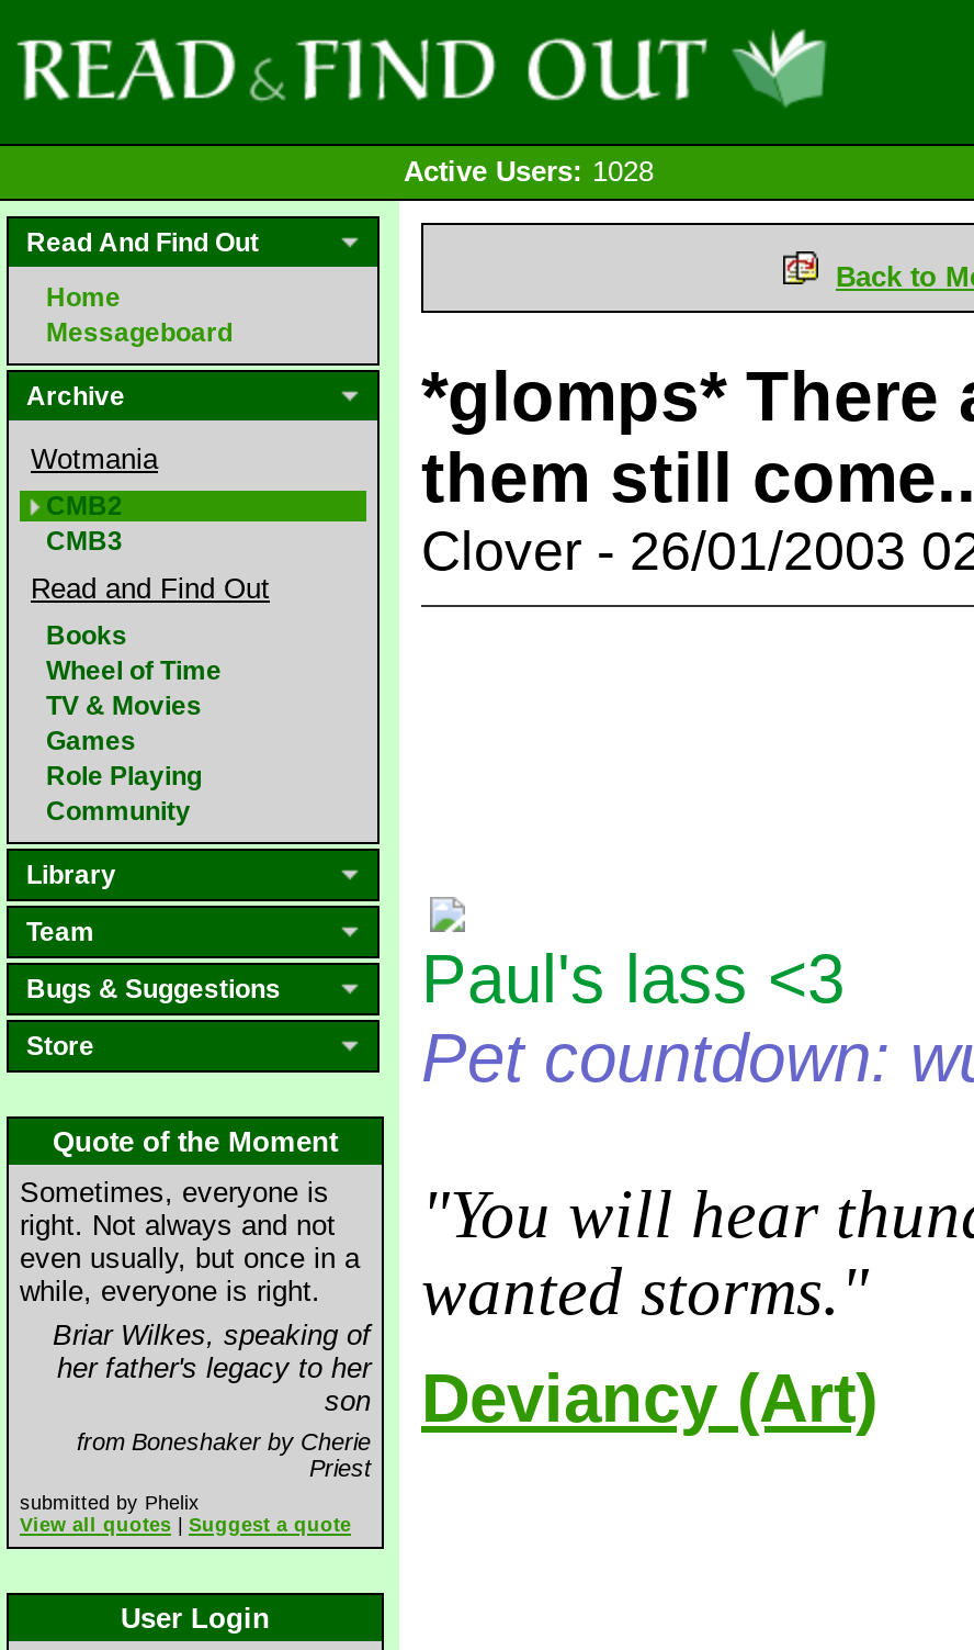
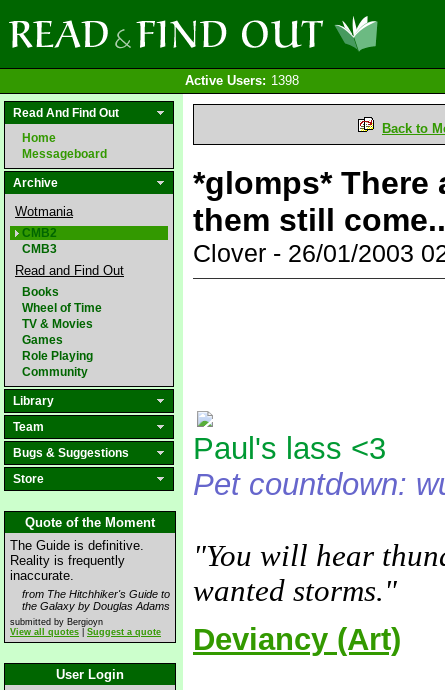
[404,155,654,188] Active Users: 1028 -> [185,73,299,88] Active Users: 1398
[20,1176,371,1514] Sometimes, everyone is | right. Not always and not | even usually, but once in a | while, everyone is right. | Briar Wilkes, speaking of | her father's legacy to her | son | from Boneshaker by Cherie | Priest | submitted by Phelix -> [10,538,170,627] The Guide is definitive. | Reality is frequently | inaccurate. | from The Hitchhiker's Guide to | the Galaxy by Douglas Adams | submitted by Bergioyn

